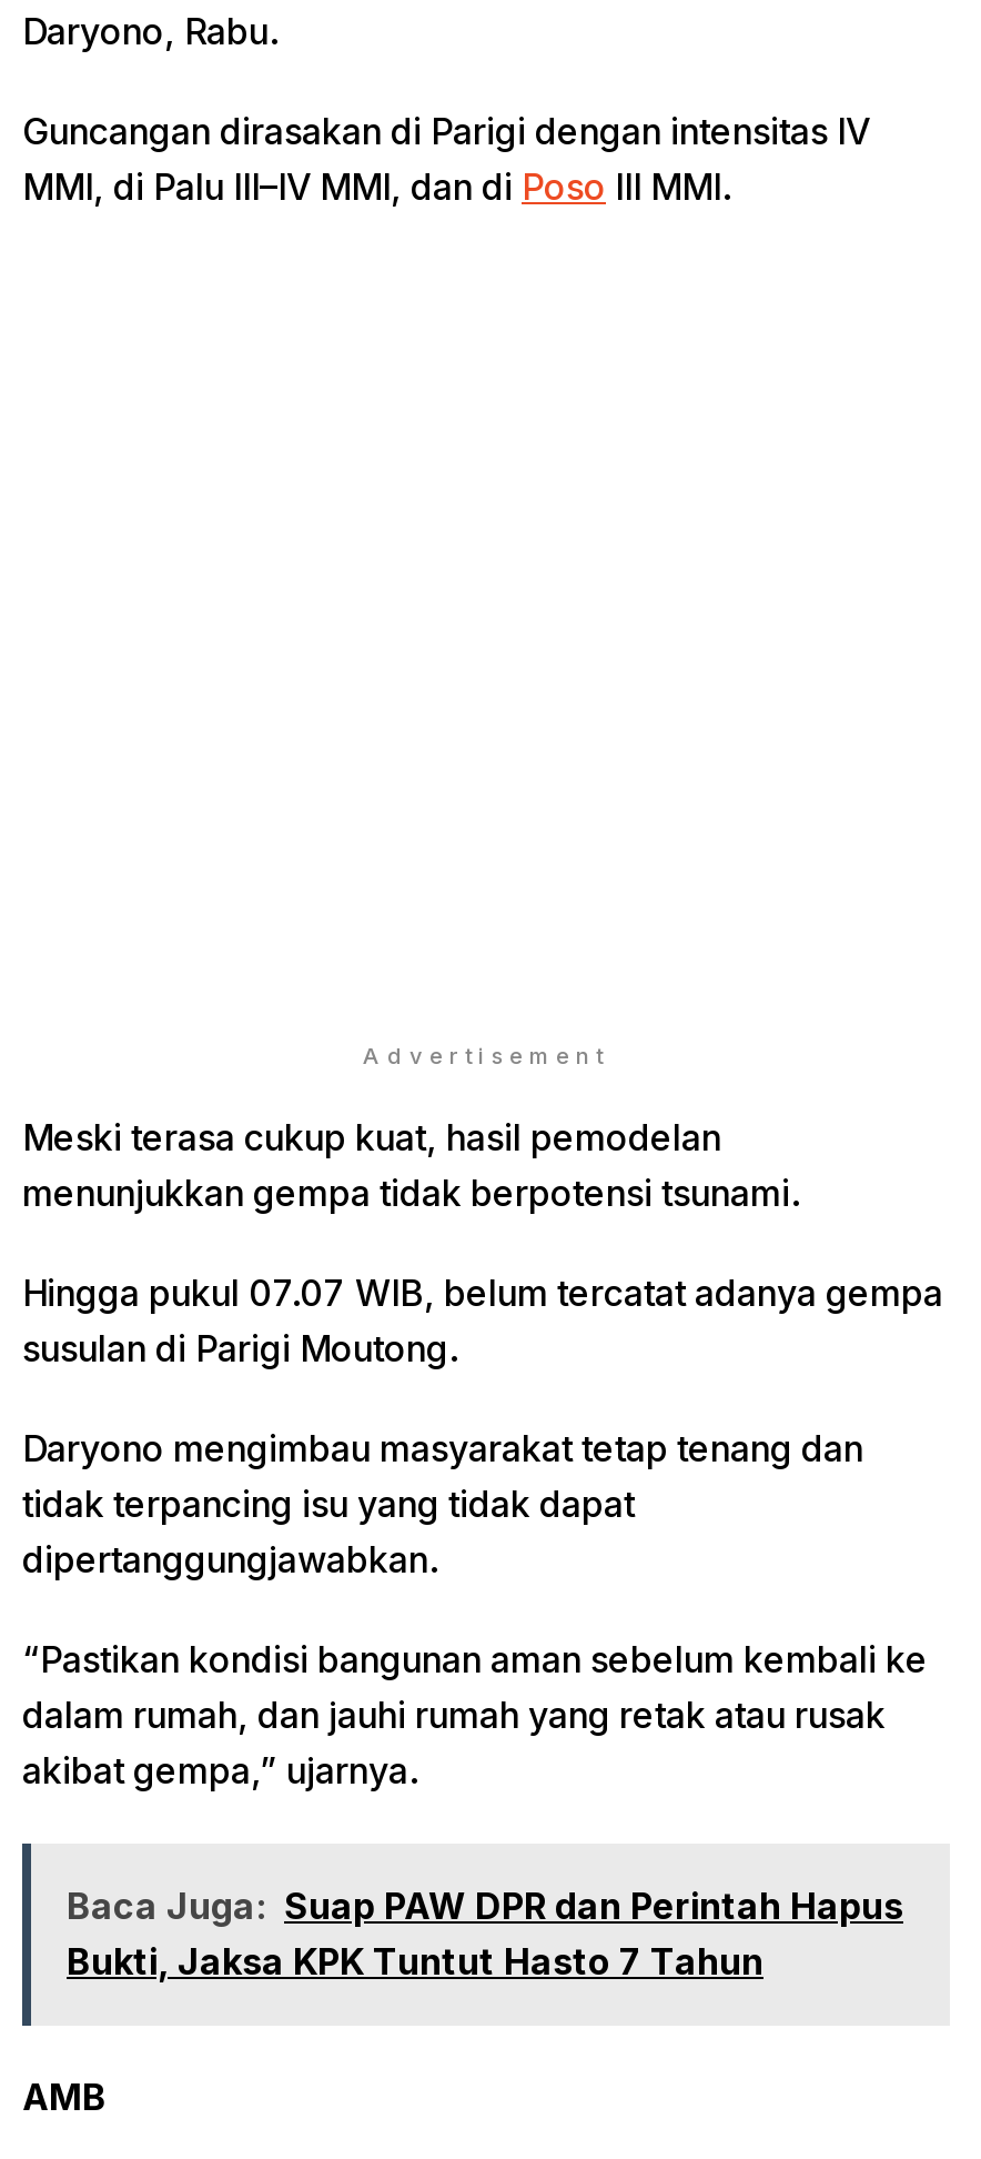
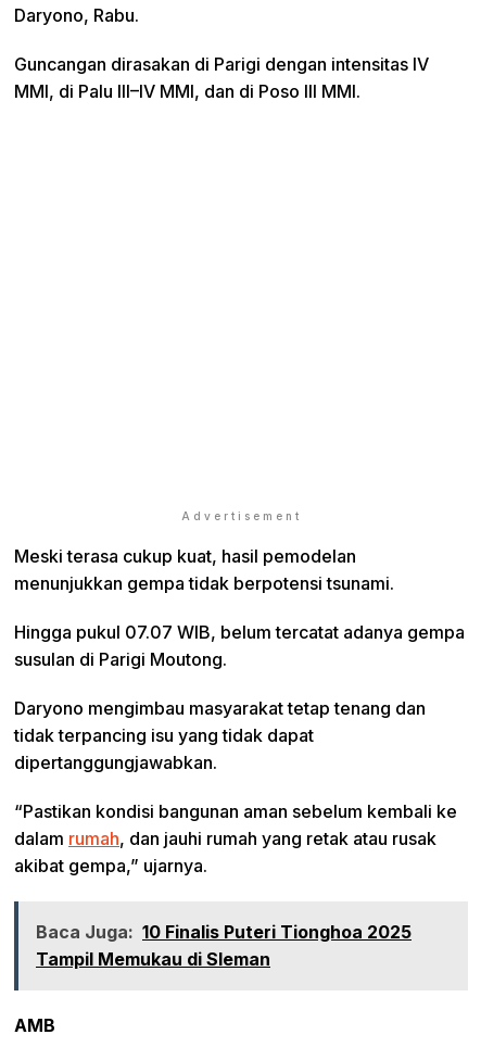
[67,1883,903,1983] Baca Juga: Suap PAW DPR dan Perintah Hapus | Bukti, Jaksa KPK Tuntut Hasto 7 Tahun -> [36,921,412,970] Baca Juga: 10 Finalis Puteri Tionghoa 2025 | Tampil Memukau di Sleman

